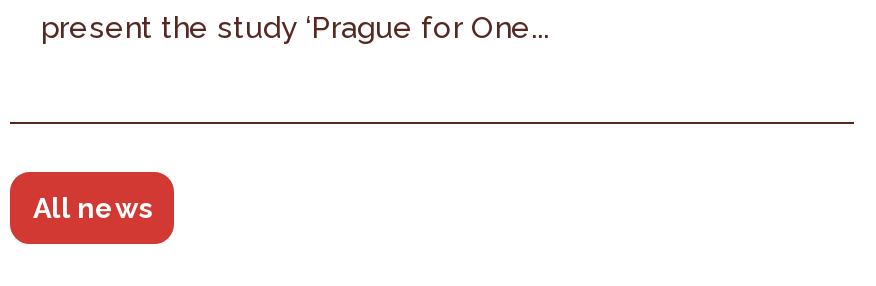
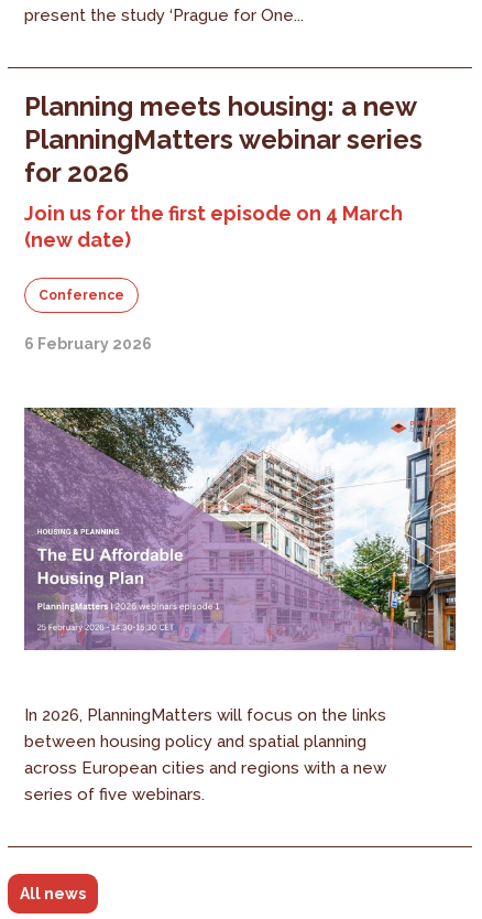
none -> [23,407,457,651] [image]
none -> [25,90,423,352] Planning meets housing: a new | PlanningMatters webinar series | for 2026 | Join us for the first episode on 4 March | (new date) | Conference | 6 February 2026
none -> [25,705,387,804] In 2026, PlanningMatters will focus on the links | between housing policy and spatial planning | across European cities and regions with a new | series of five webinars.

